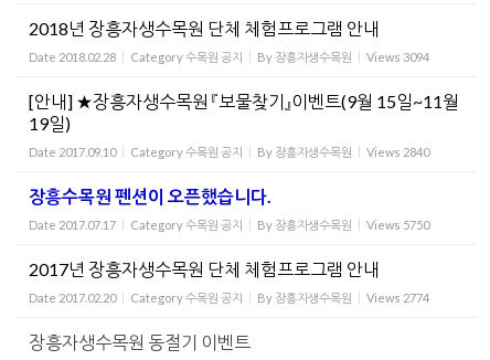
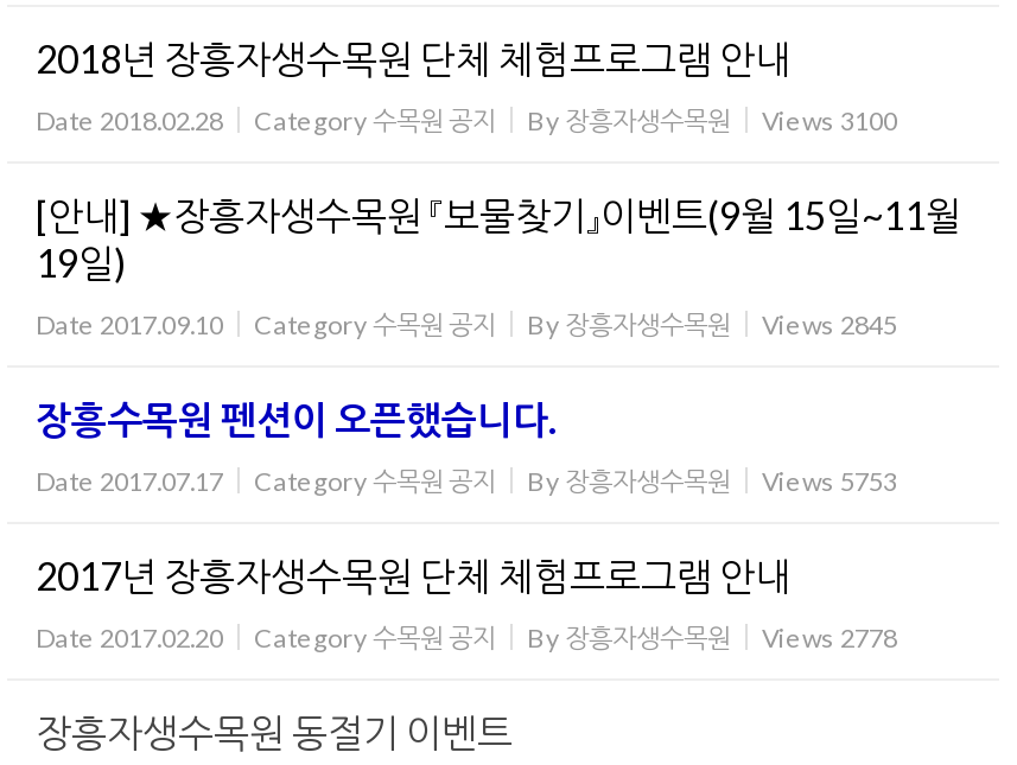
[29,50,429,64] Date 2018.02.28 Category 수목원 공지 By 장흥자생수목원 Views 3094 -> [36,104,897,135] Date 2018.02.28 Category 수목원 공지 By 장흥자생수목원 Views 3100
[29,145,429,159] Date 2017.09.10 Category 수목원 공지 By 장흥자생수목원 Views 2840 -> [36,308,897,339] Date 2017.09.10 Category 수목원 공지 By 장흥자생수목원 Views 2845
[29,218,429,232] Date 2017.07.17 Category 수목원 공지 By 장흥자생수목원 Views 5750 -> [36,465,897,496] Date 2017.07.17 Category 수목원 공지 By 장흥자생수목원 Views 5753
[29,290,429,305] Date 2017.02.20 Category 수목원 공지 By 장흥자생수목원 Views 2774 -> [36,621,897,652] Date 2017.02.20 Category 수목원 공지 By 장흥자생수목원 Views 2778

